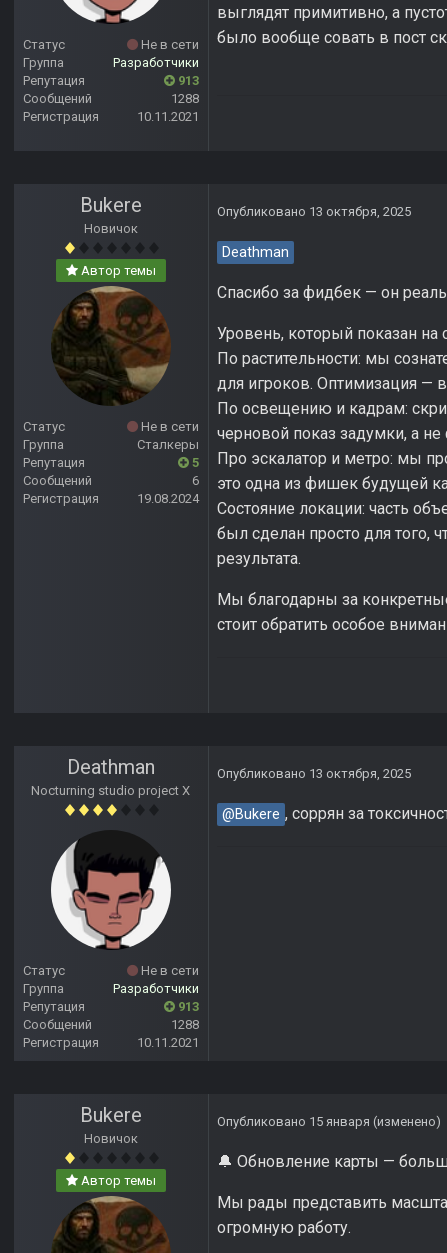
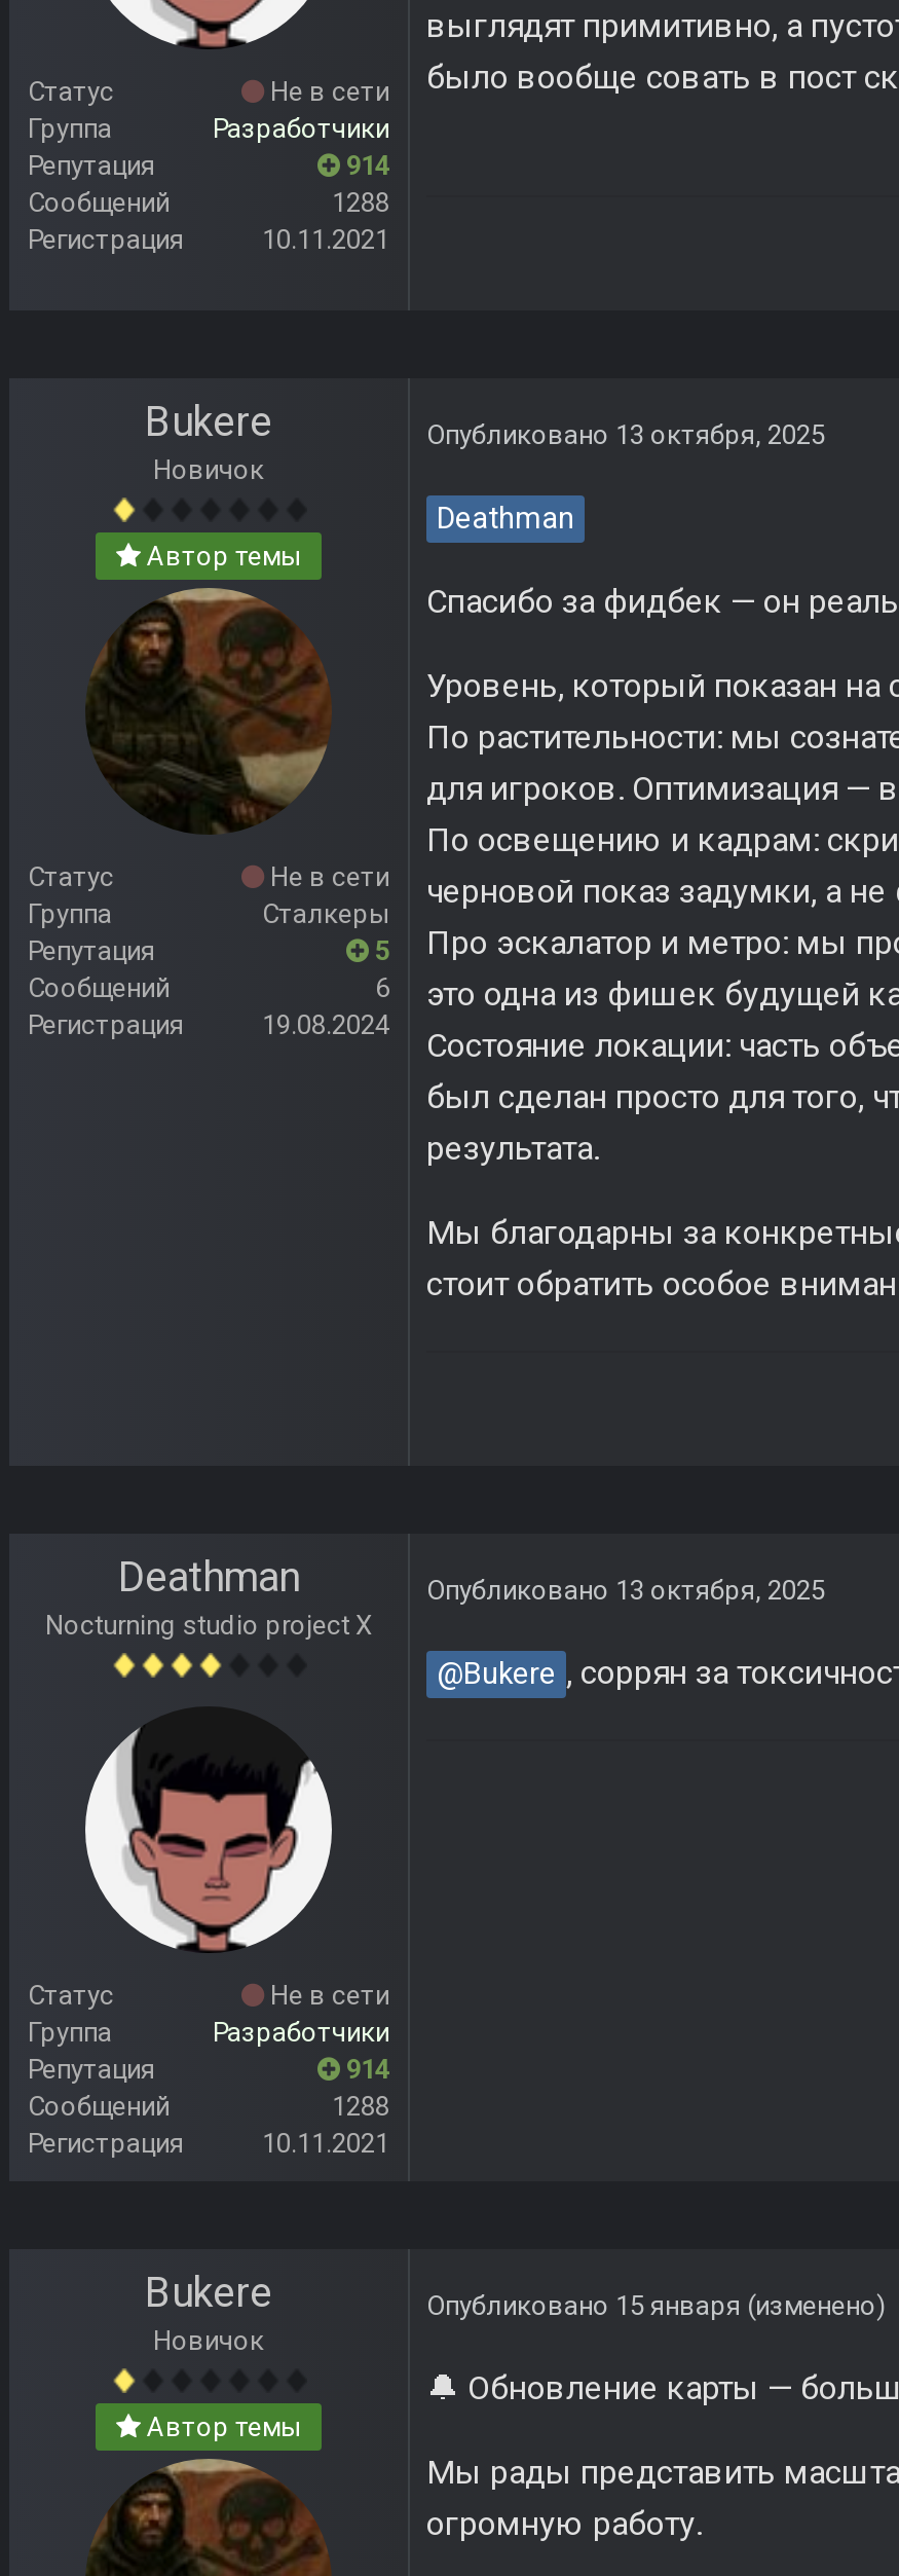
[175,73,199,88] 913 -> [340,150,389,181] 914
[175,999,199,1014] 913 -> [340,2054,389,2085] 914

